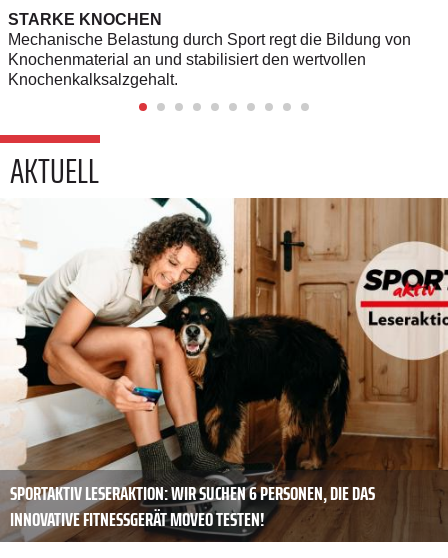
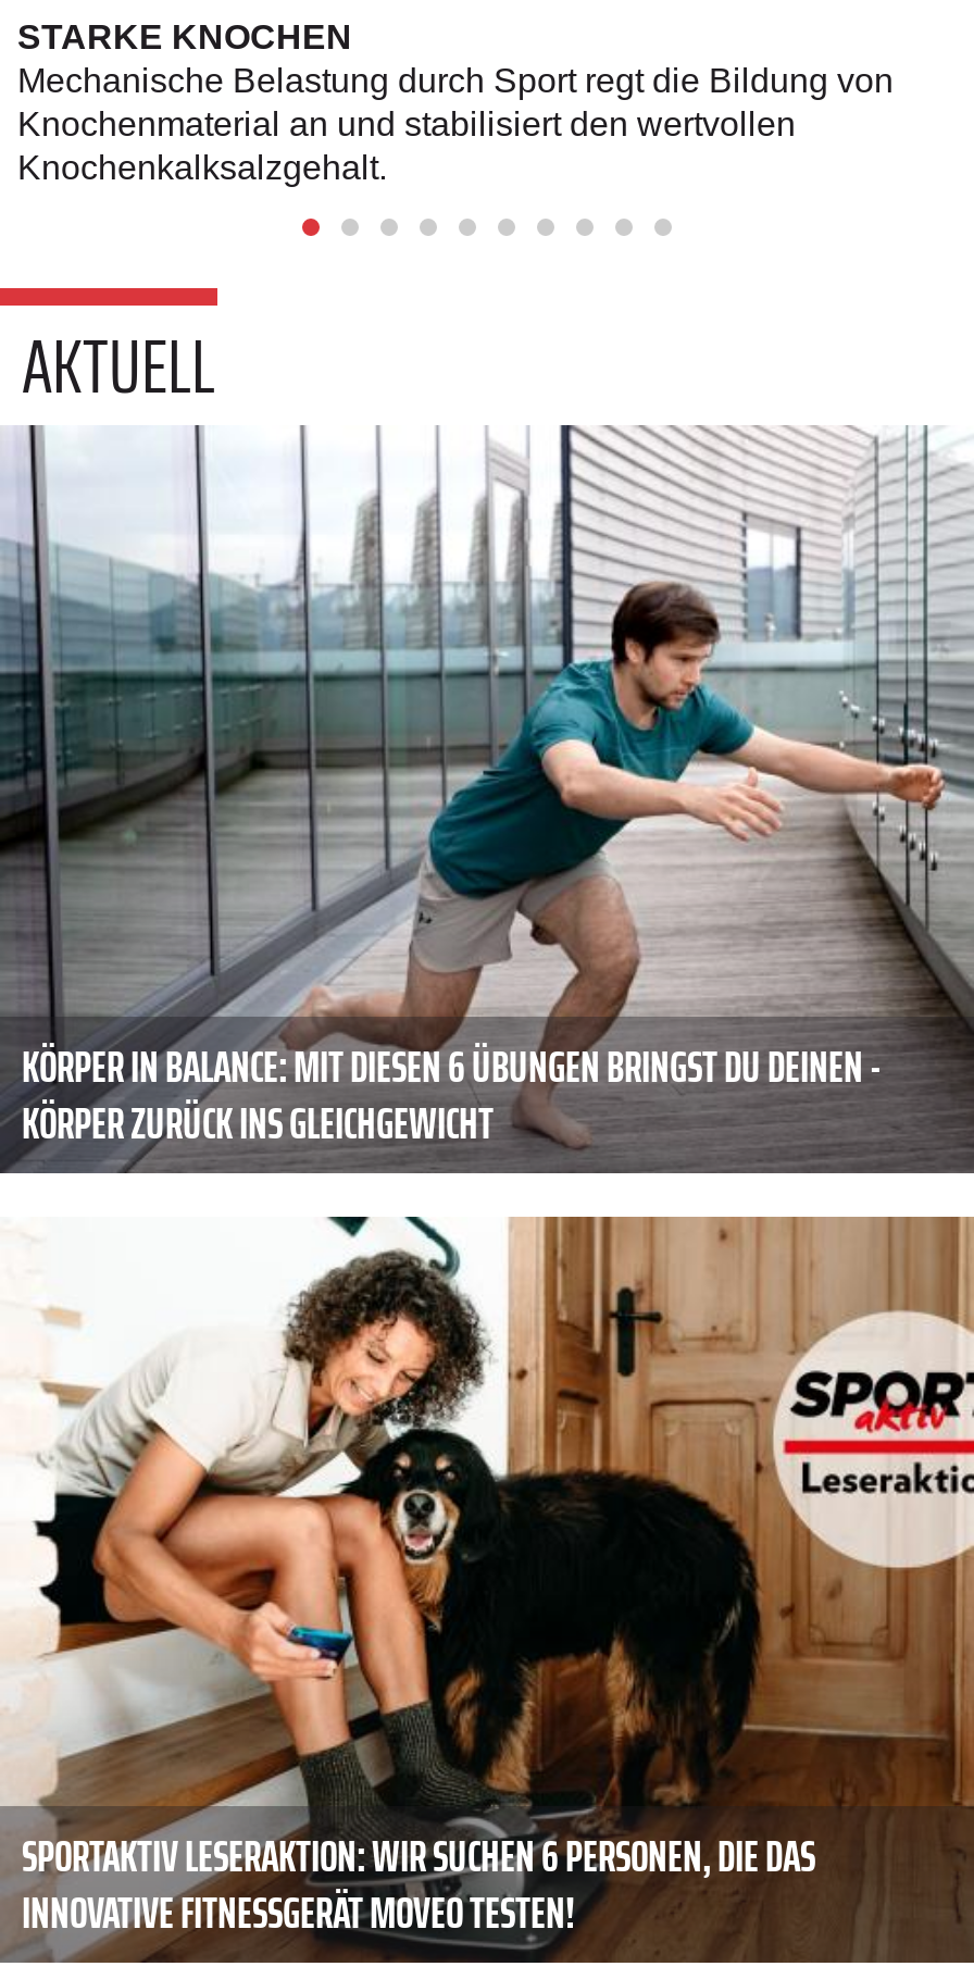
none -> [7,425,967,1173] [image] | KÖRPER IN BALANCE: MIT DIESEN 6 ÜBUNGEN BRINGST DU DEINEN | KÖRPER ZURÜCK INS GLEICHGEWICHT

